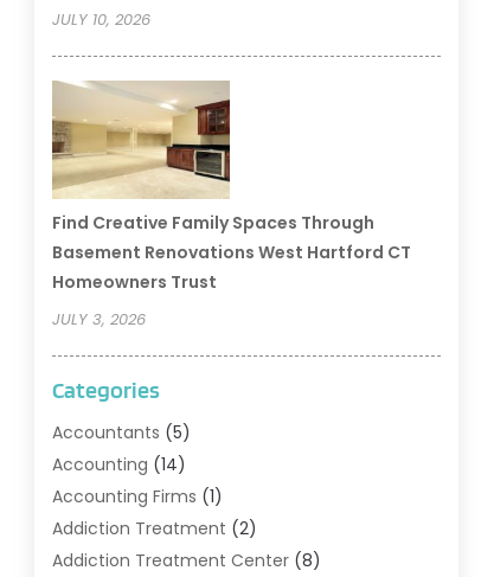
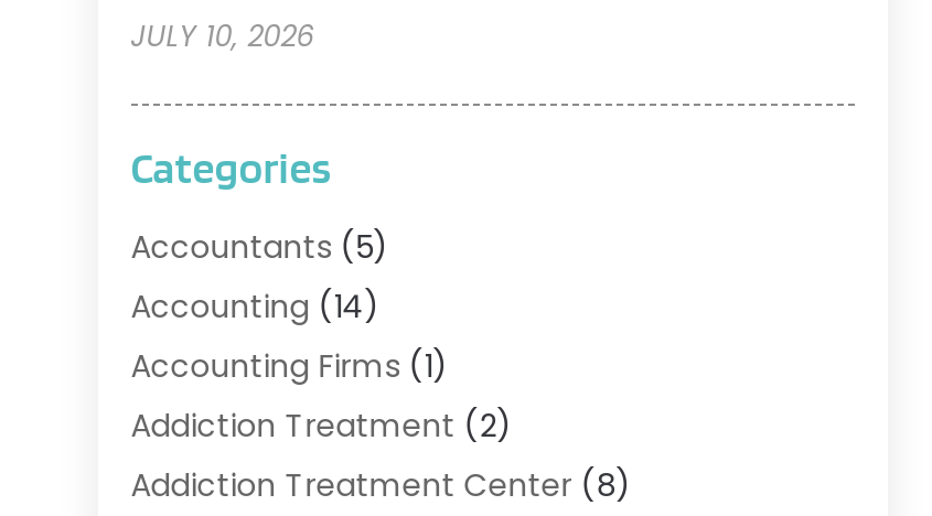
[51,79,411,331] [image] | Find Creative Family Spaces Through | Basement Renovations West Hartford CT | Homeowners Trust | JULY 3, 2026 -> none

